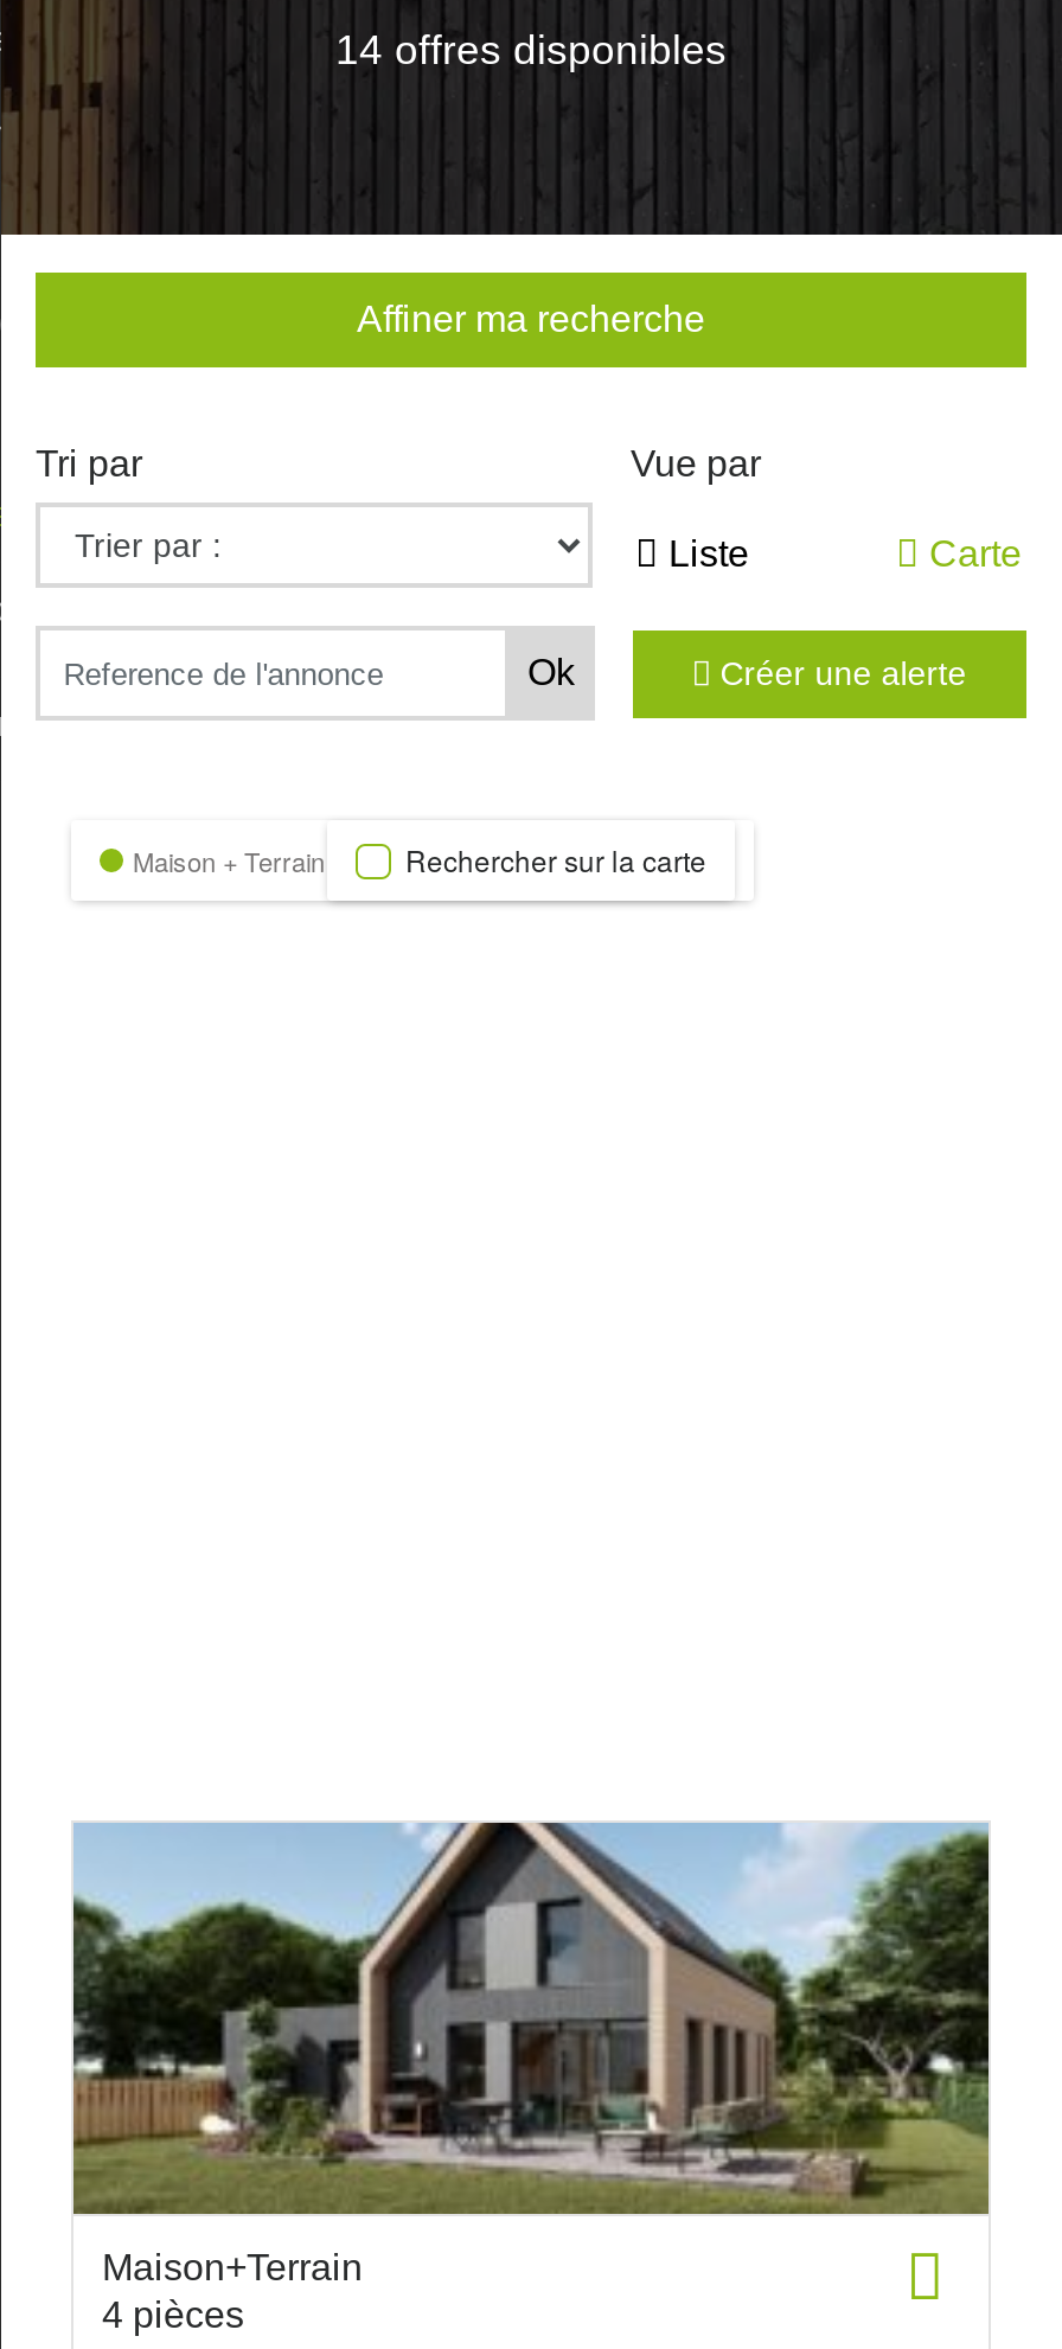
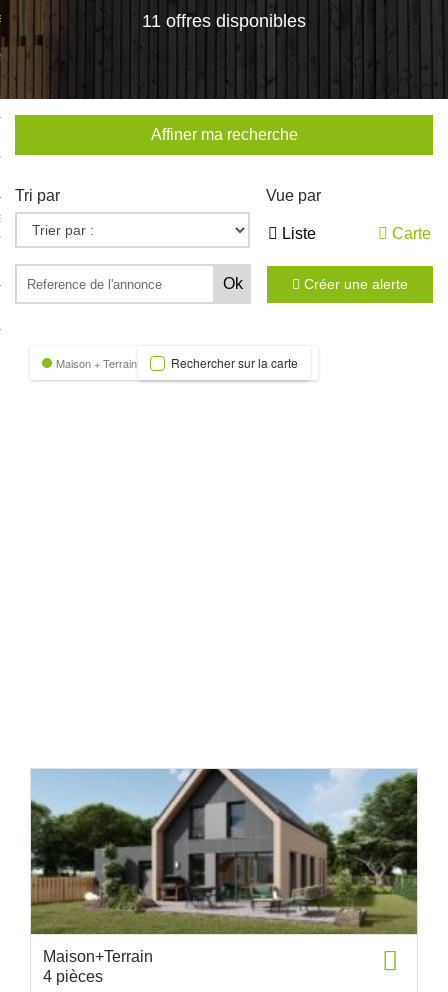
[335,25,727,73] 14 offres disponibles -> [142,11,306,31] 11 offres disponibles

